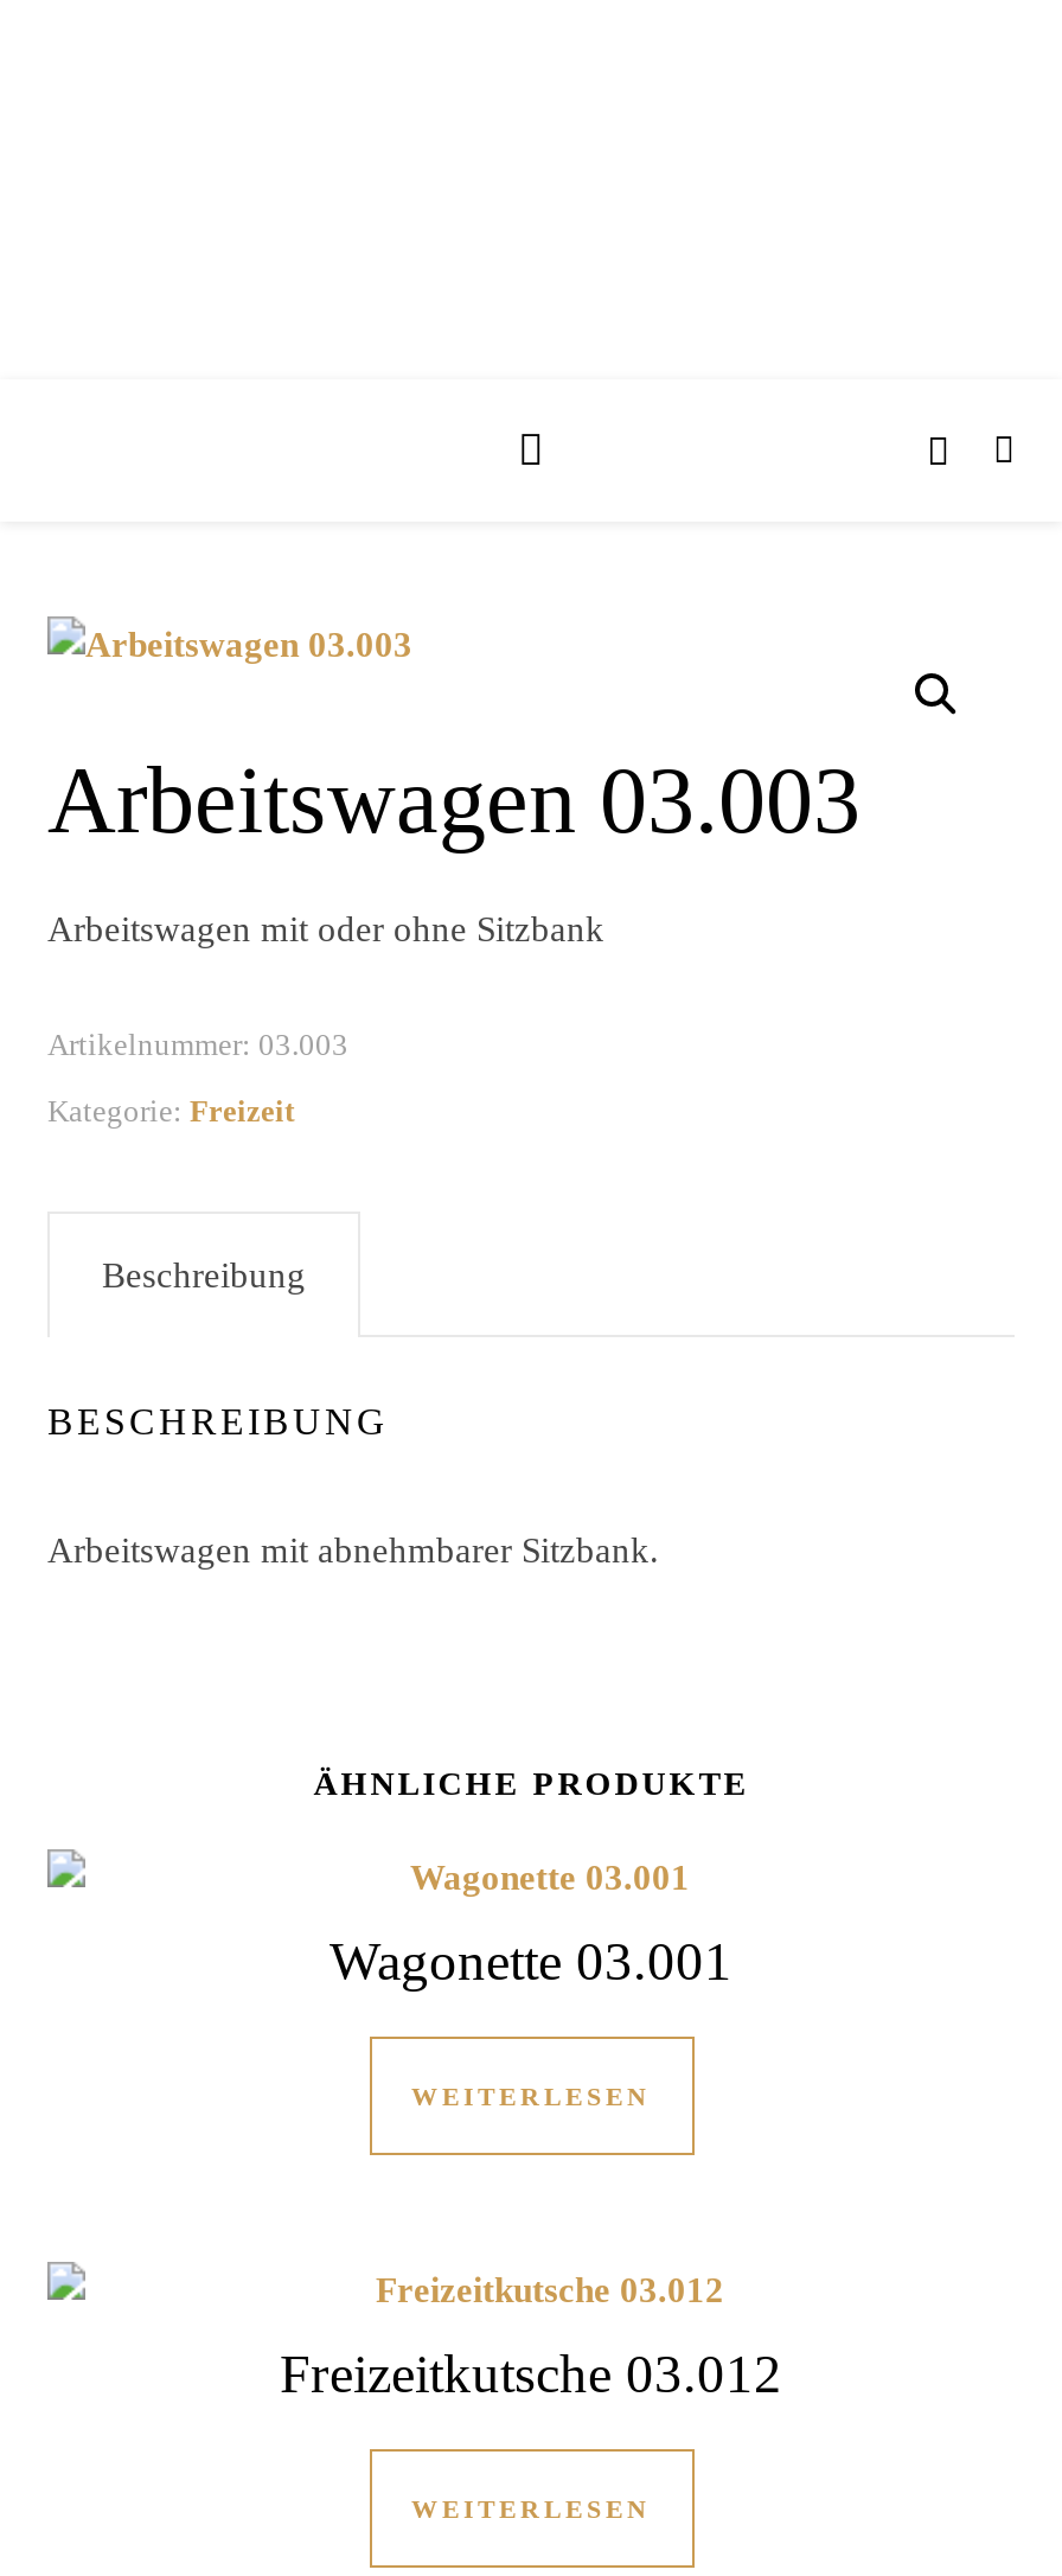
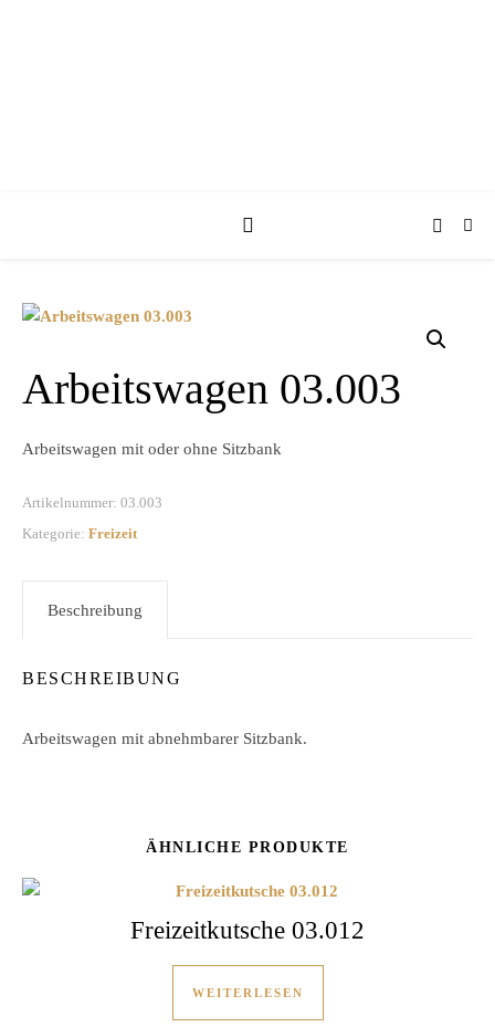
[330,1932,732,2110] Wagonette 03.001 | WEITERLESEN -> none

